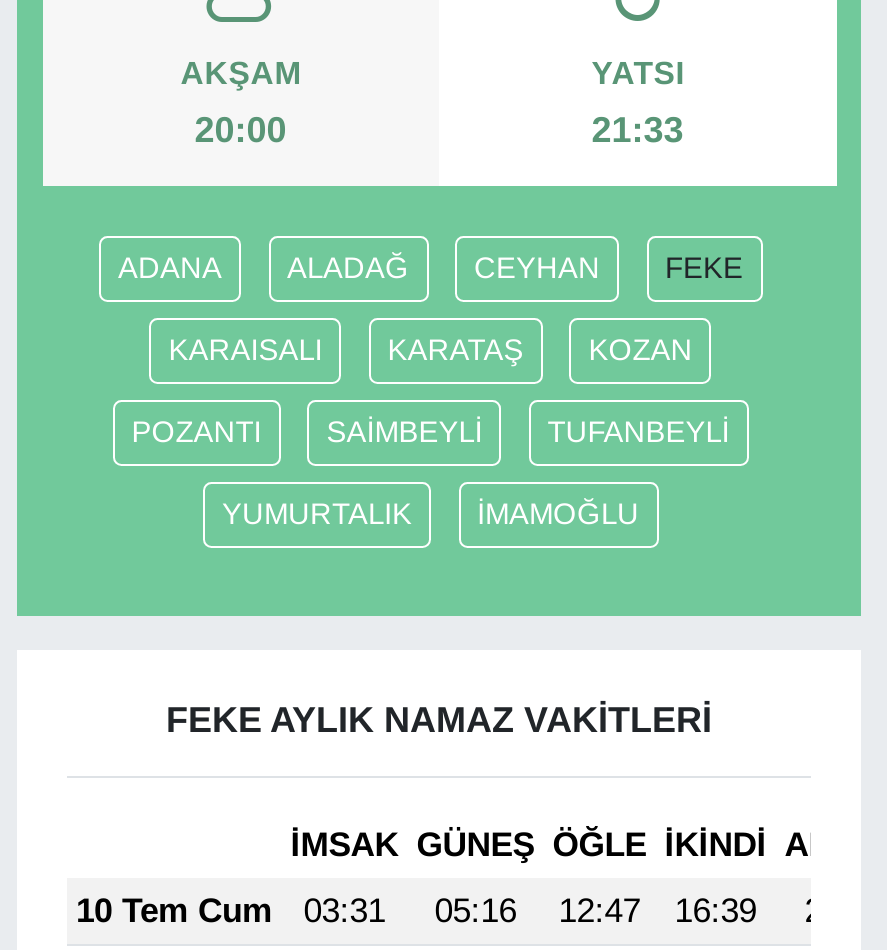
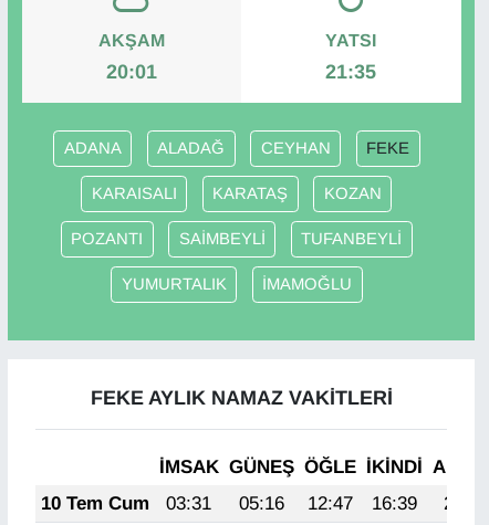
[195,109,287,149] 20:00 -> [106,60,157,82] 20:01
[591,109,683,149] 21:33 -> [325,60,376,82] 21:35

